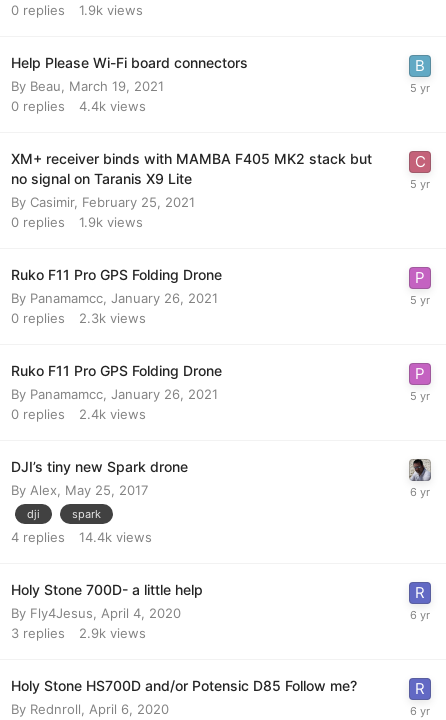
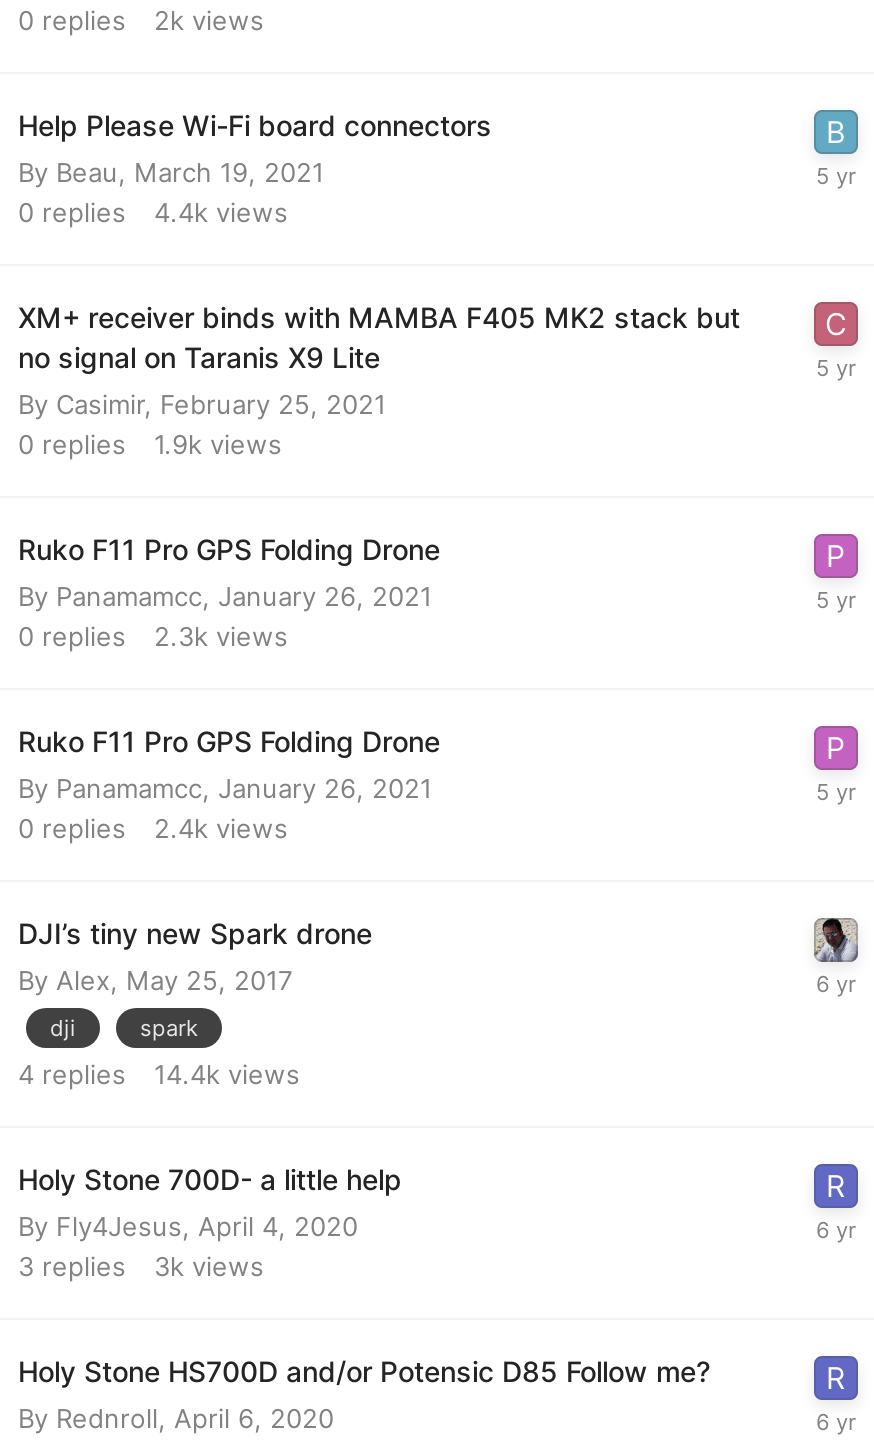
[11,2,143,18] 0 replies 1.9k views -> [18,4,264,36] 0 replies 2k views
[11,625,146,641] 3 replies 2.9k views -> [18,1250,264,1282] 3 replies 3k views

